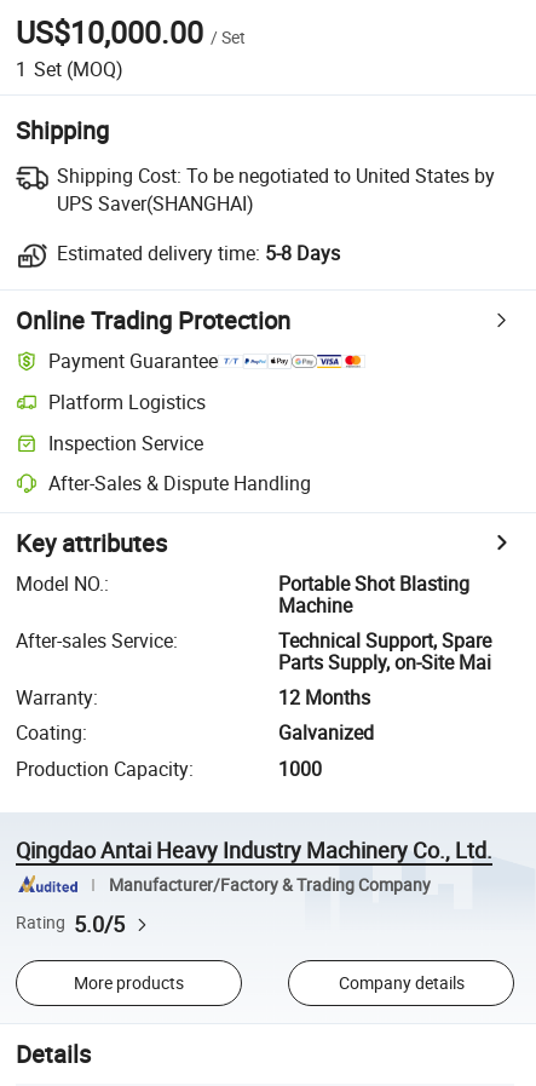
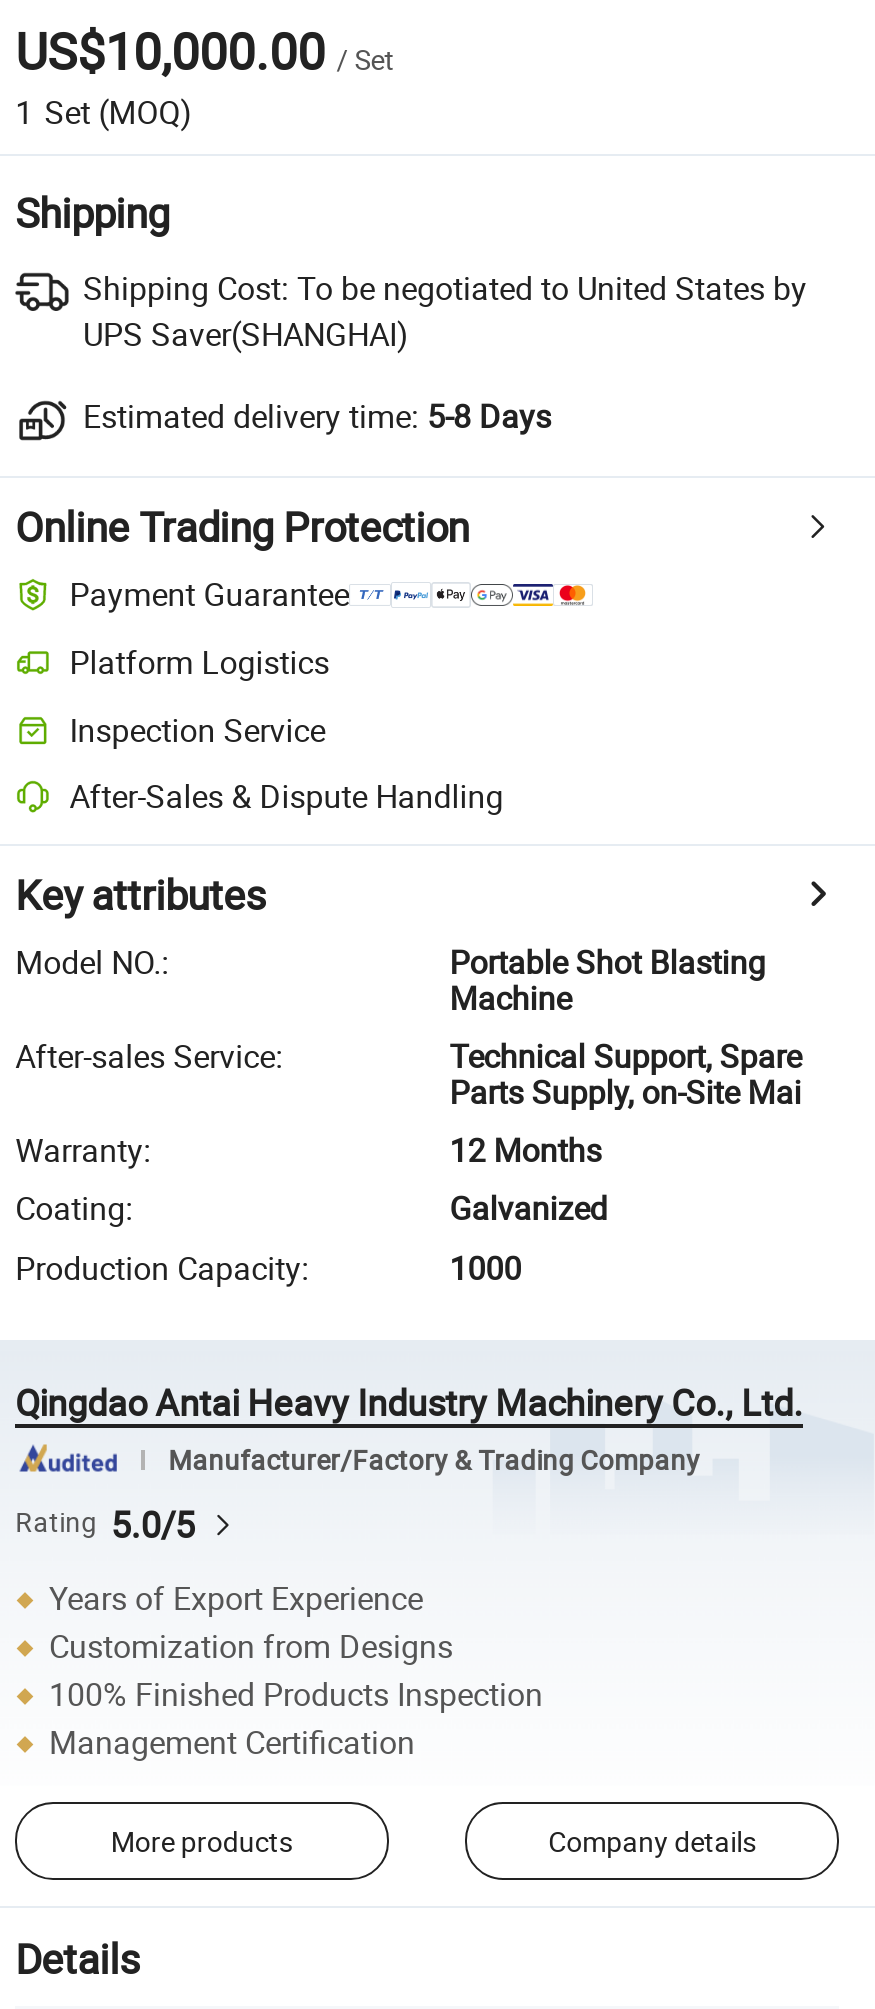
none -> [49,1576,543,1764] Years of Export Experience | Customization from Designs | 100% Finished Products Inspection | Management Certification

